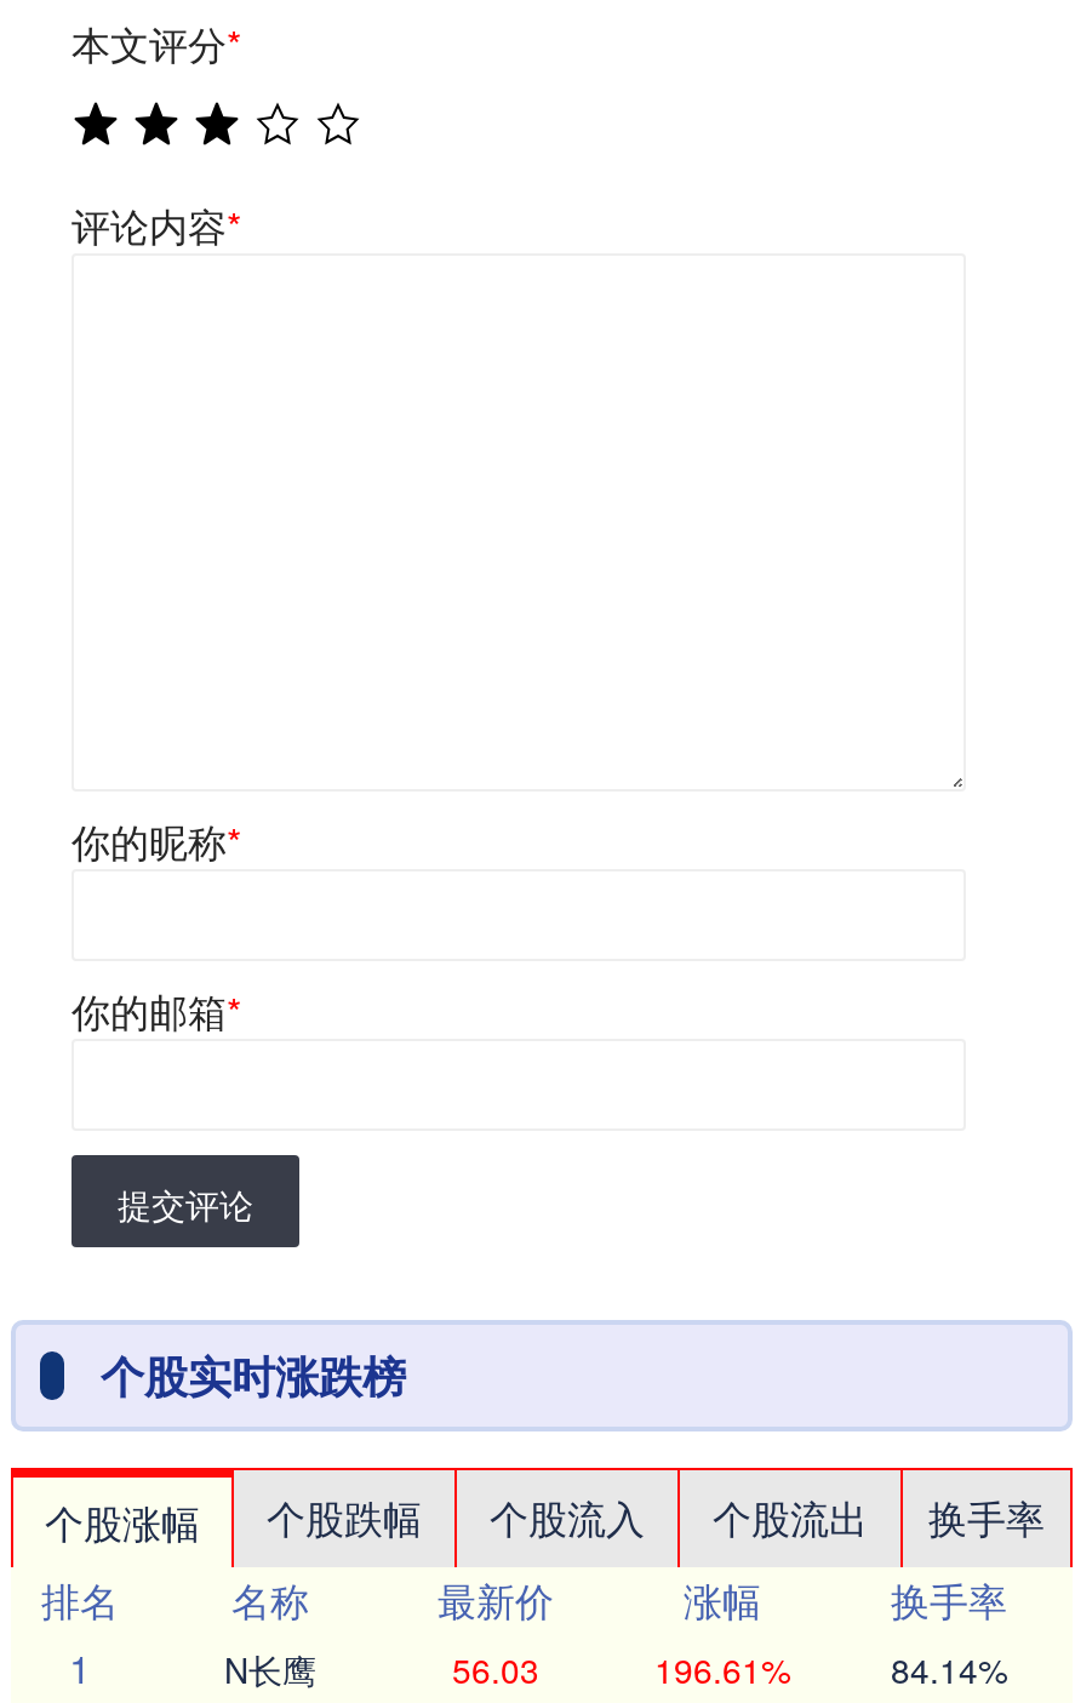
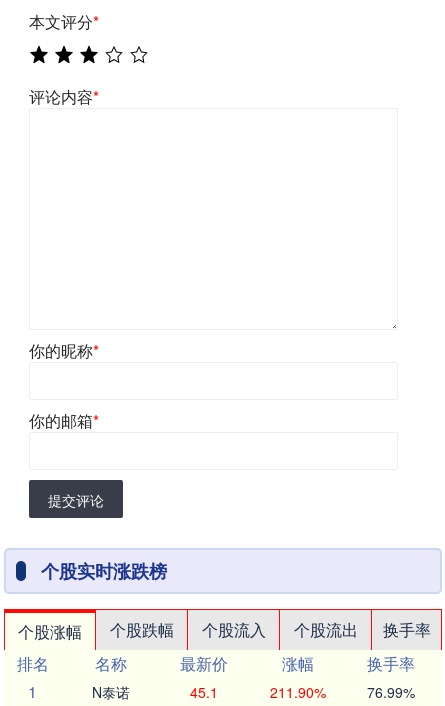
[224,1645,316,1694] N长鹰 -> [92,682,130,702] N泰诺
[452,1645,539,1694] 56.03 -> [190,682,218,702] 45.1
[654,1645,790,1694] 196.61% -> [269,682,325,702] 211.90%
[891,1645,1007,1694] 84.14% -> [367,682,415,702] 76.99%

